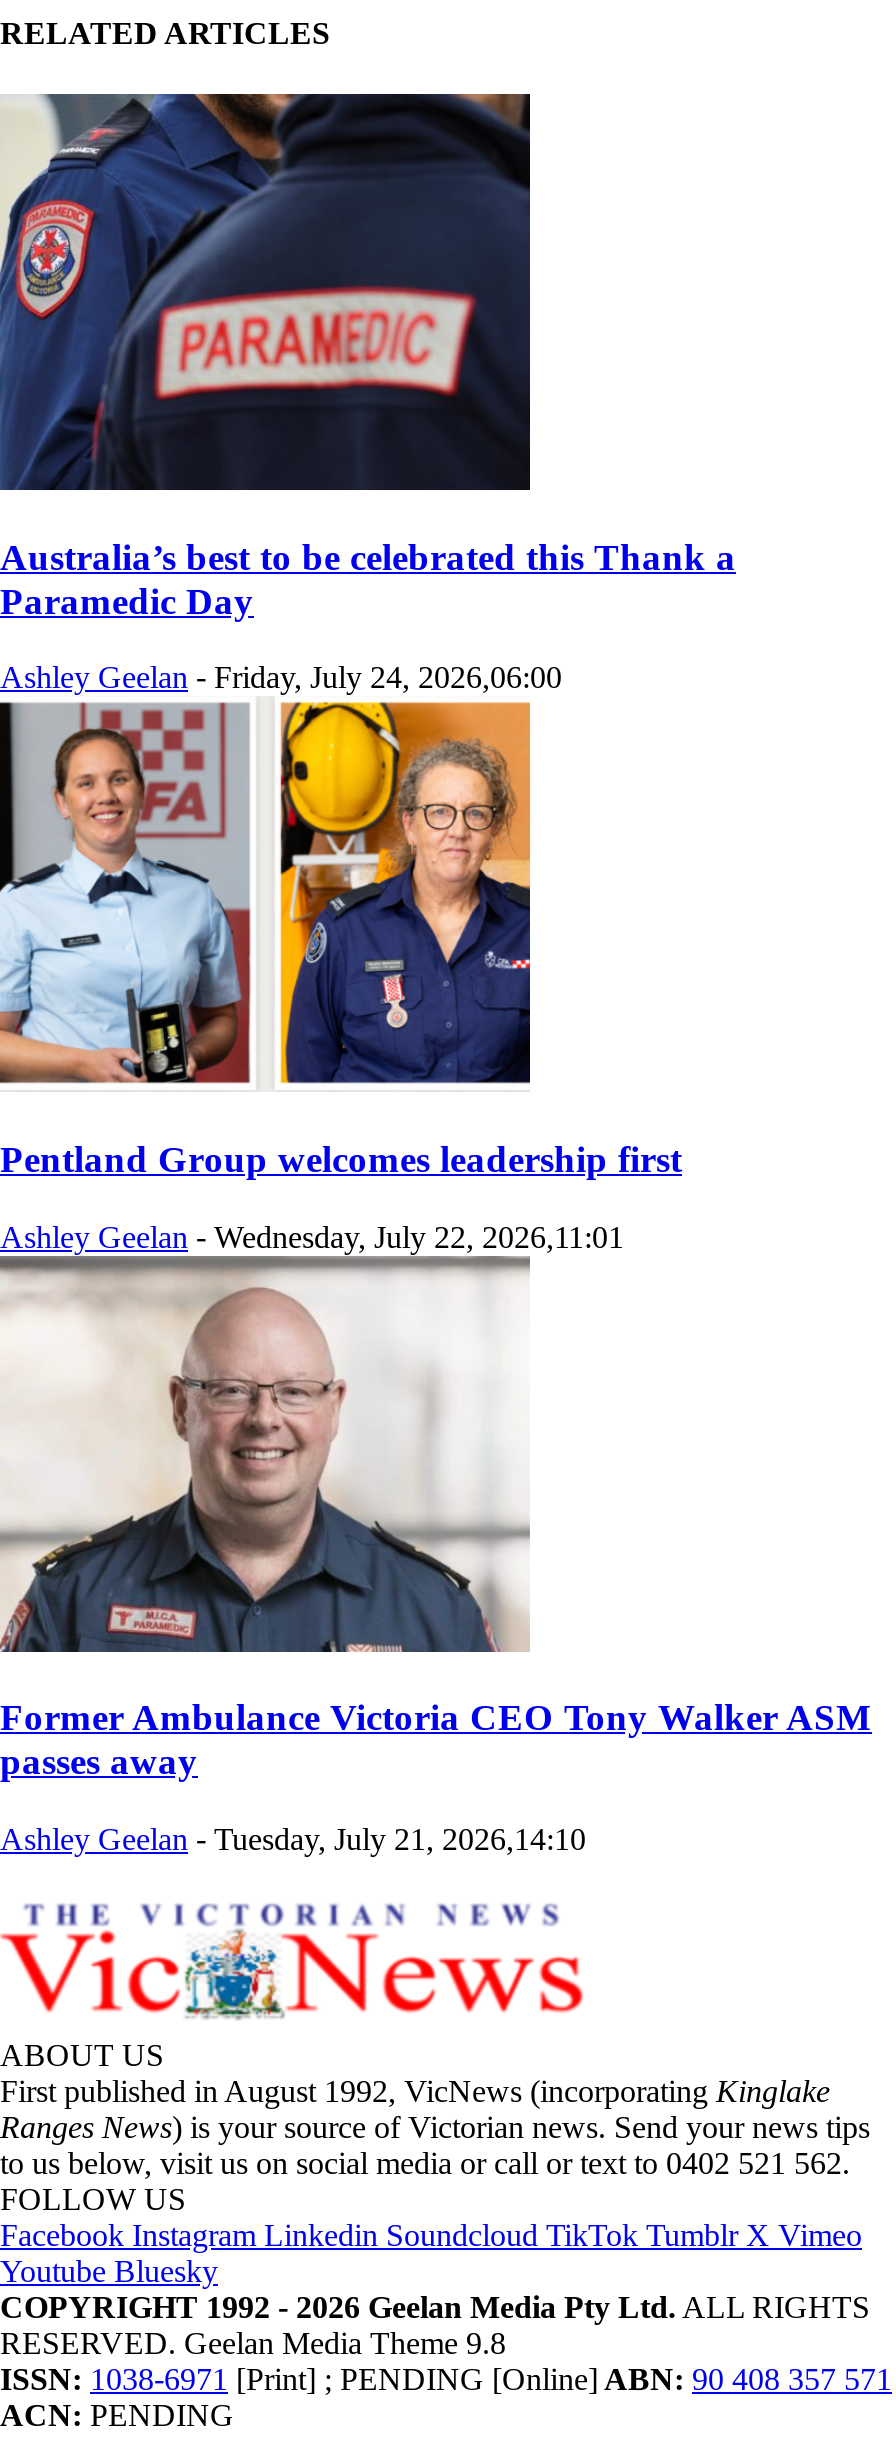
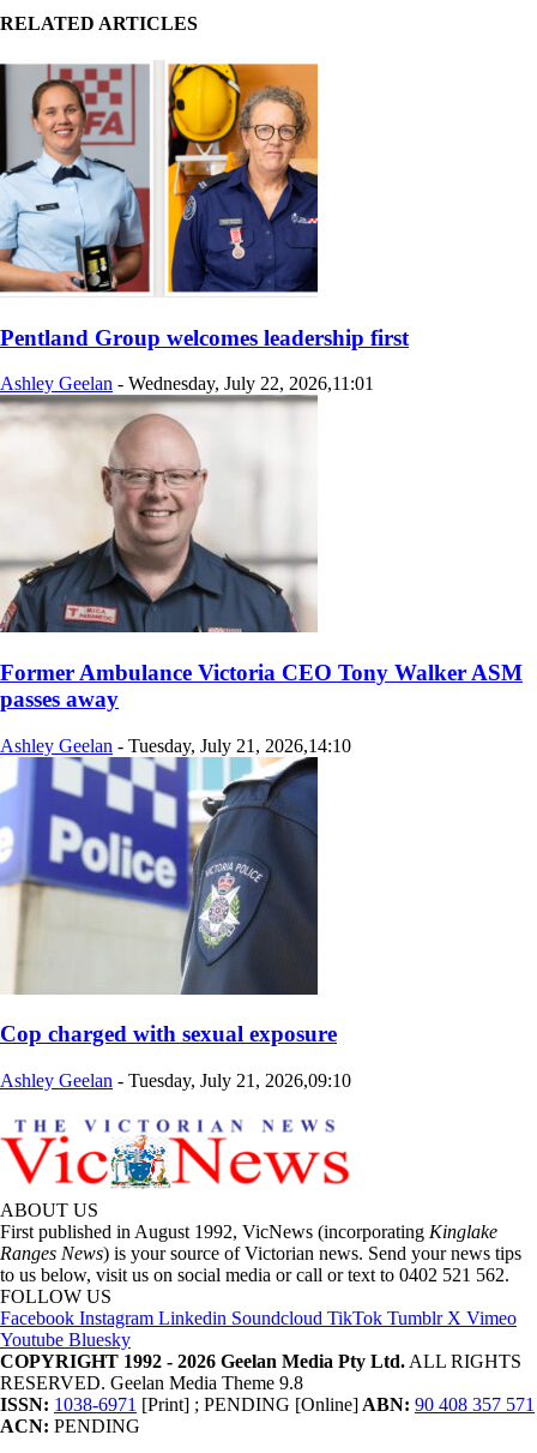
[0,92,736,694] [image] | Australia’s best to be celebrated this Thank a | Paramedic Day | Ashley Geelan - Friday, July 24, 2026,06:00 -> none
moved [0,702,872,1856] -> [0,64,523,756]: [image] | Pentland Group welcomes leadership first | Ashley Geelan - Wednesday, July 22, 2026,11:01 | Former Ambulance Victoria CEO Tony Walker ASM | passes away | Ashley Geelan - Tuesday, July 21, 2026,14:10
none -> [0,758,351,1091] [image] | Cop charged with sexual exposure | Ashley Geelan - Tuesday, July 21, 2026,09:10

